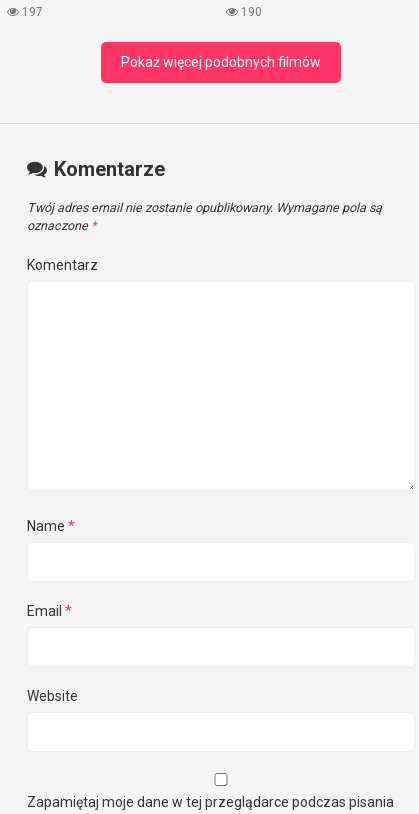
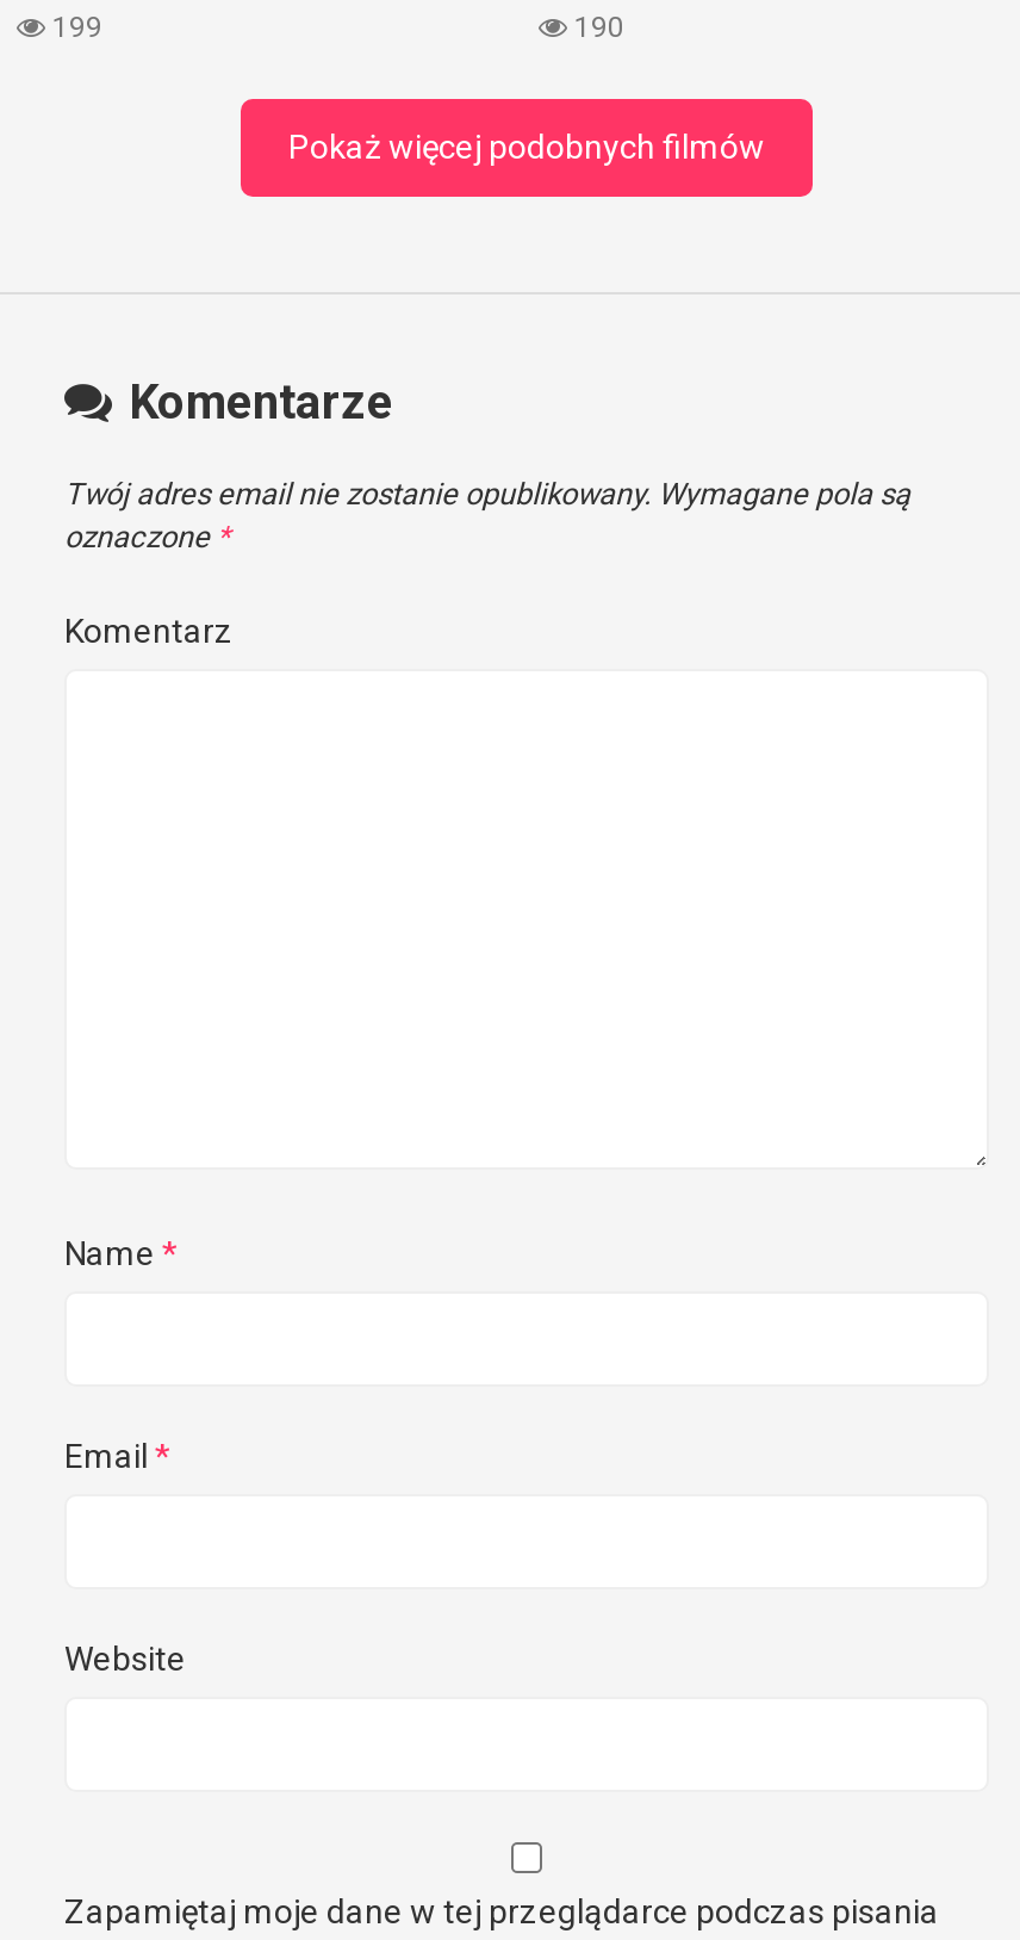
[19,5,43,19] 197 -> [45,11,102,45] 199

